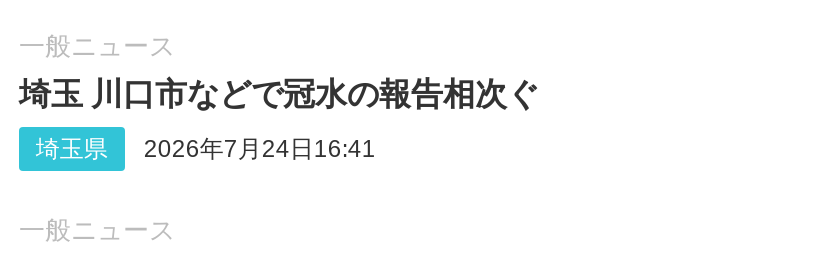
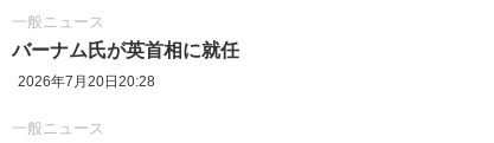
[19,77,539,111] 埼玉 川口市などで冠水の報告相次ぐ -> [12,41,239,61] バーナム氏が英首相に就任
[36,135,376,163] 埼玉県 | 2026年7月24日16:41 -> [18,74,155,90] 2026年7月20日20:28

